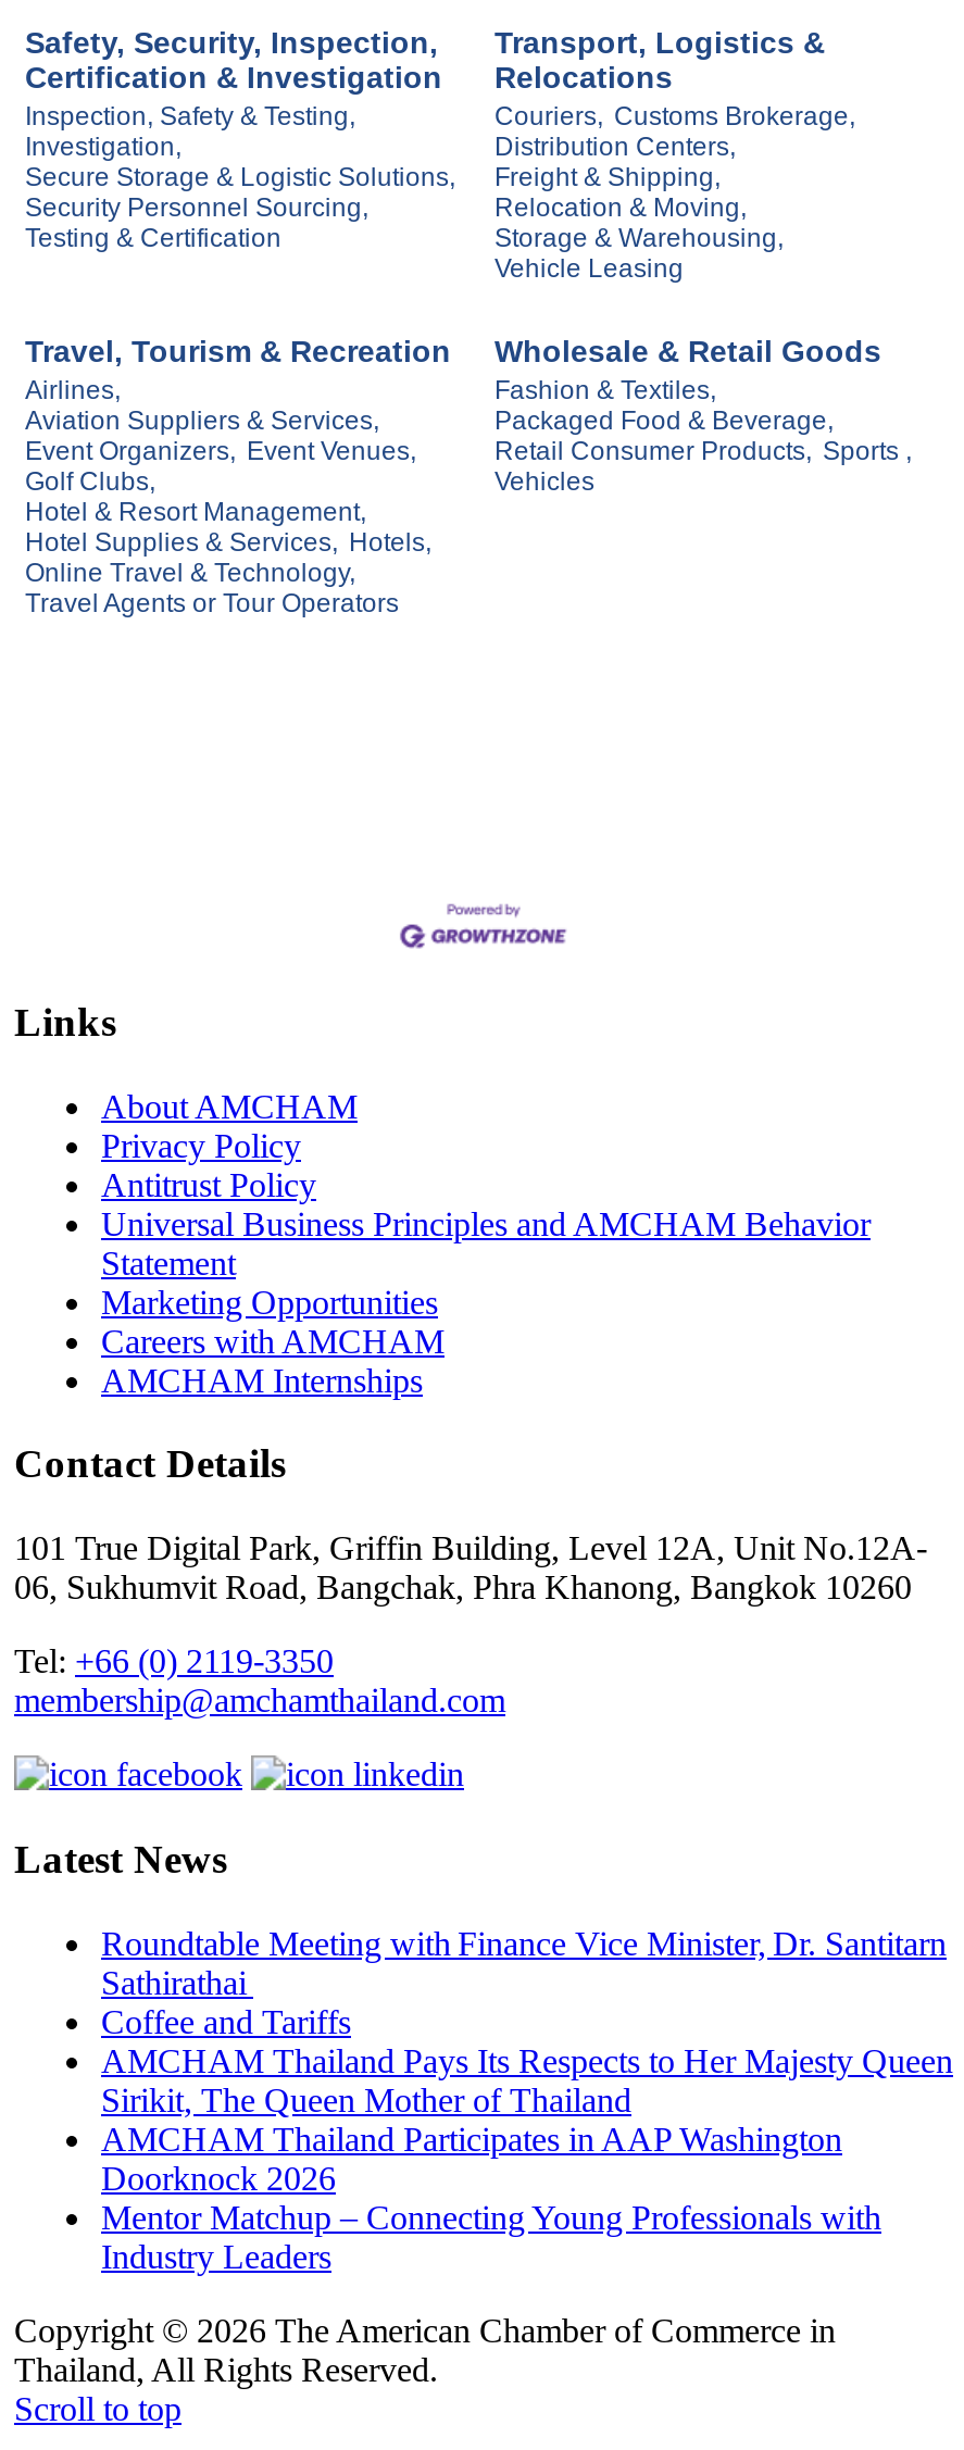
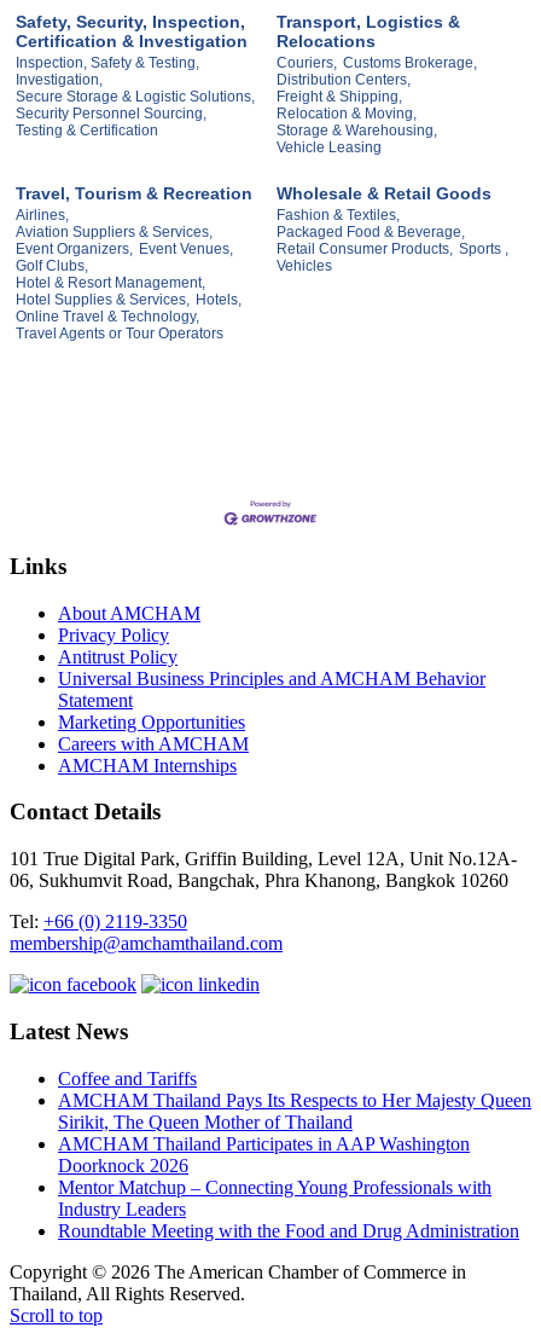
[101,1924,947,2000] Roundtable Meeting with Finance Vice Minister, Dr. Santitarn | Sathirathai -> none
moved [101,2002,953,2274] -> [58,1068,531,1219]: Coffee and Tariffs | AMCHAM Thailand Pays Its Respects to Her Majesty Queen | Sirikit, The Queen Mother of Thailand | AMCHAM Thailand Participates in AAP Washington | Doorknock 2026 | Mentor Matchup – Connecting Young Professionals with | Industry Leaders
none -> [58,1220,519,1241] Roundtable Meeting with the Food and Drug Administration

